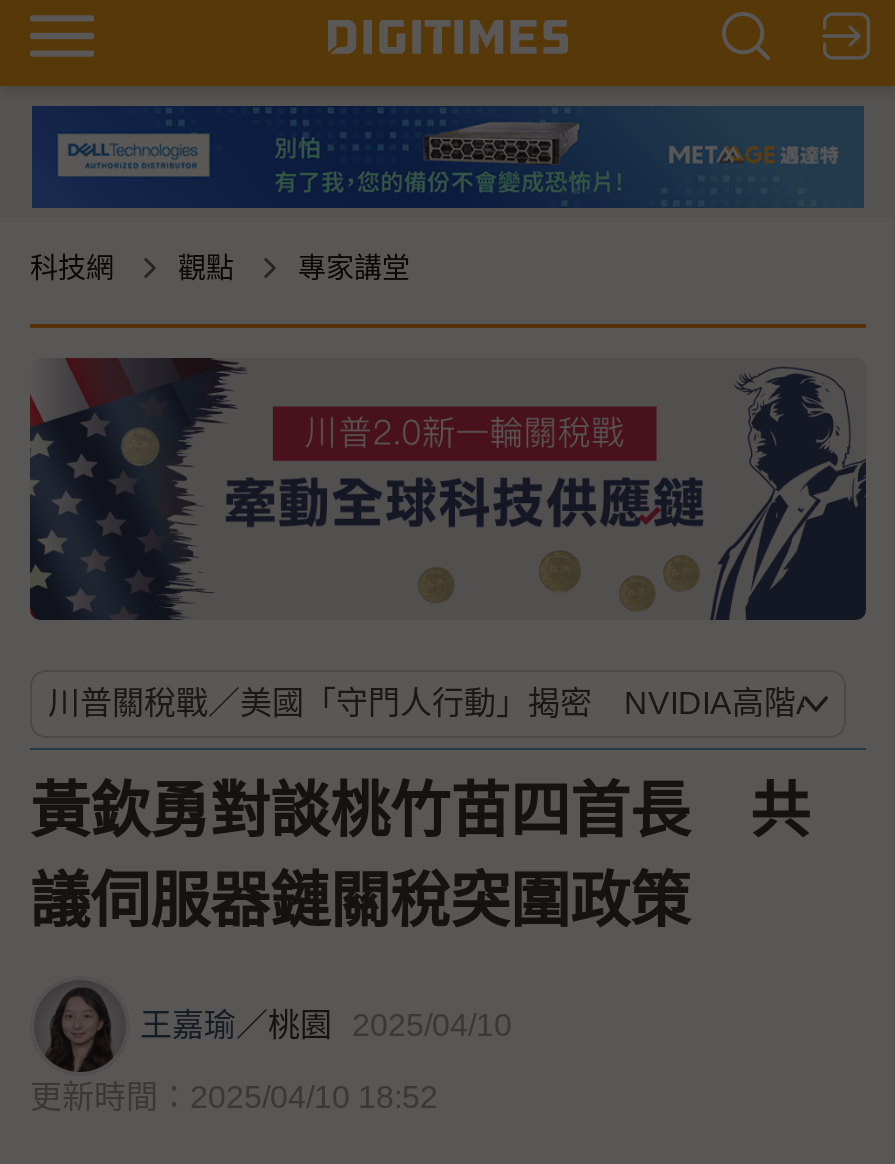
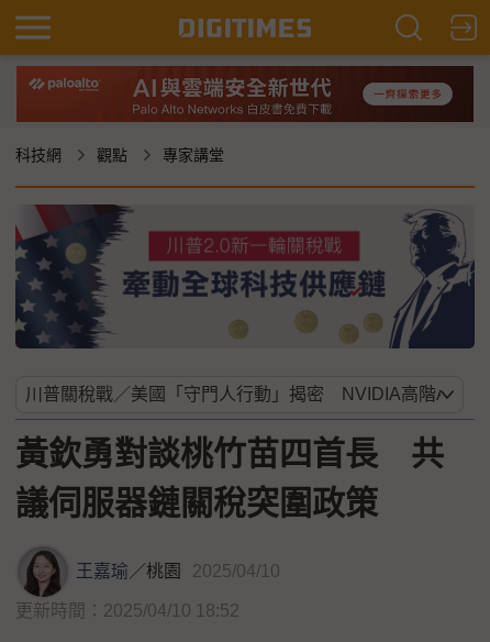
[30,104,866,210] [image] -> [15,65,475,123] [image]

